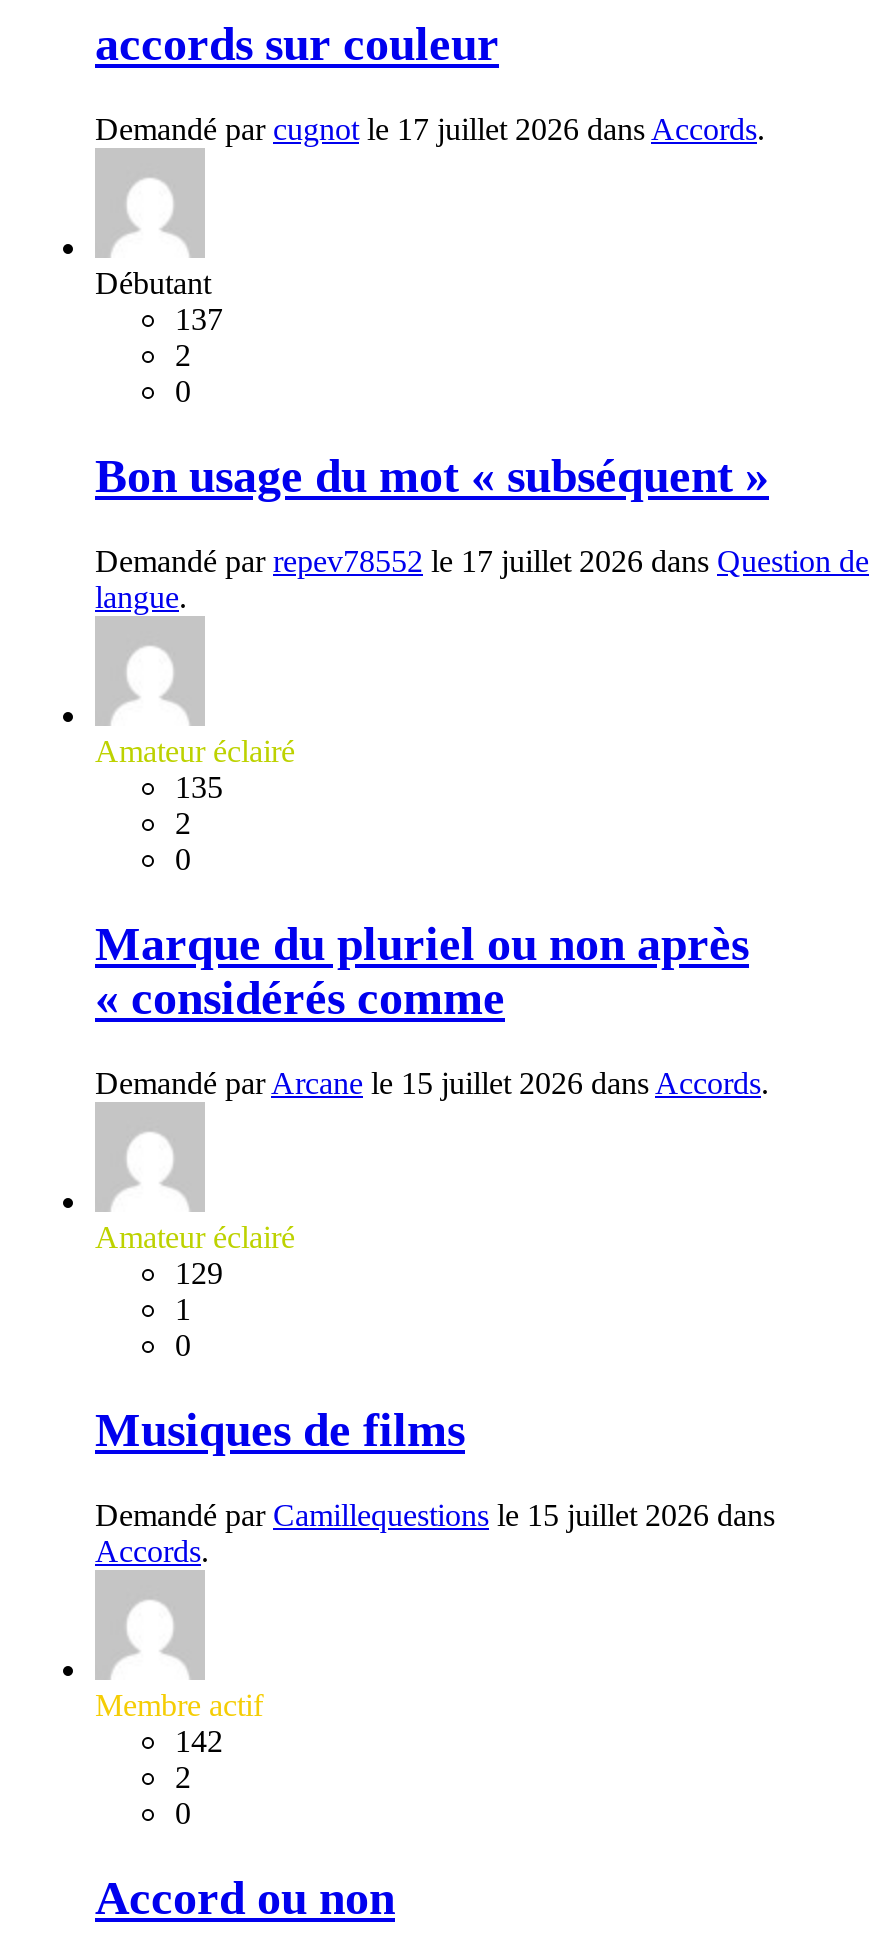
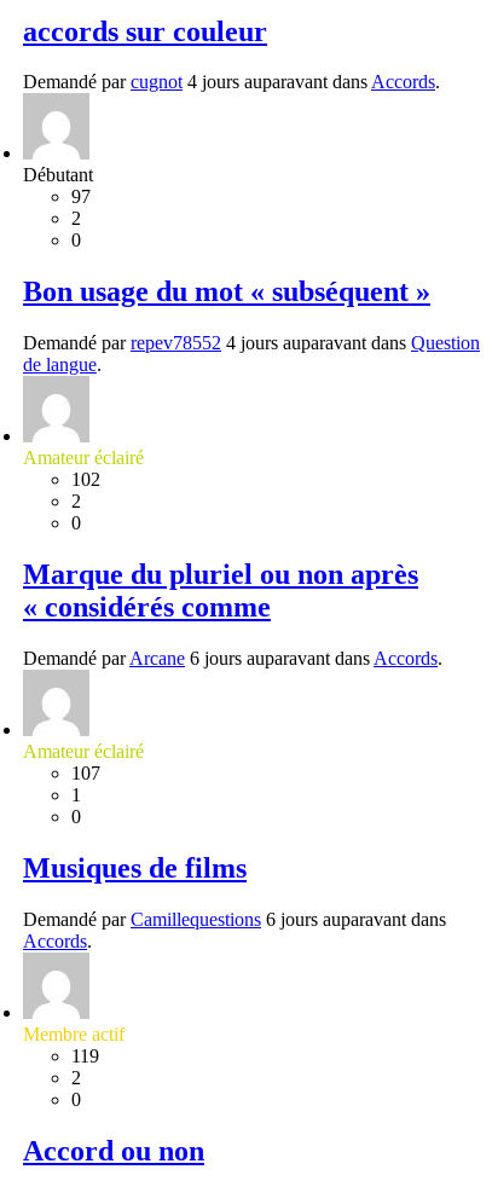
[95,113,765,147] Demandé par cugnot le 17 juillet 2026 dans Accords. -> [23,72,440,92] Demandé par cugnot 4 jours auparavant dans Accords.
[175,303,223,337] 137 -> [71,187,91,207] 97
[95,544,869,614] Demandé par repev78552 le 17 juillet 2026 dans Question de | langue. -> [23,333,480,375] Demandé par repev78552 4 jours auparavant dans Question | de langue.
[175,770,223,804] 135 -> [71,469,100,490] 102
[95,1066,769,1100] Demandé par Arcane le 15 juillet 2026 dans Accords. -> [23,648,442,669] Demandé par Arcane 6 jours auparavant dans Accords.
[175,1256,223,1290] 129 -> [71,763,100,783] 107
[95,1498,775,1532] Demandé par Camillequestions le 15 juillet 2026 dans -> [23,909,446,929] Demandé par Camillequestions 6 jours auparavant dans
[175,1724,223,1758] 142 -> [71,1045,99,1066] 119

